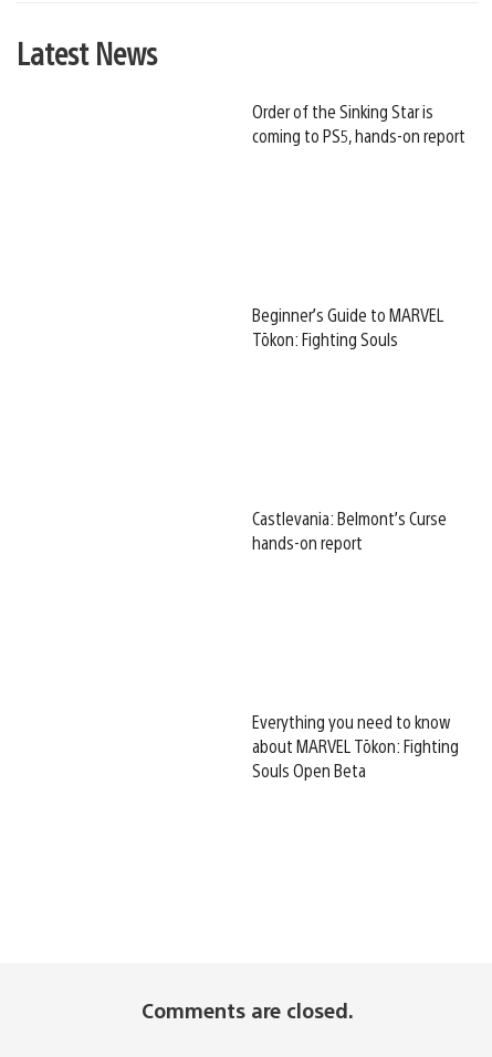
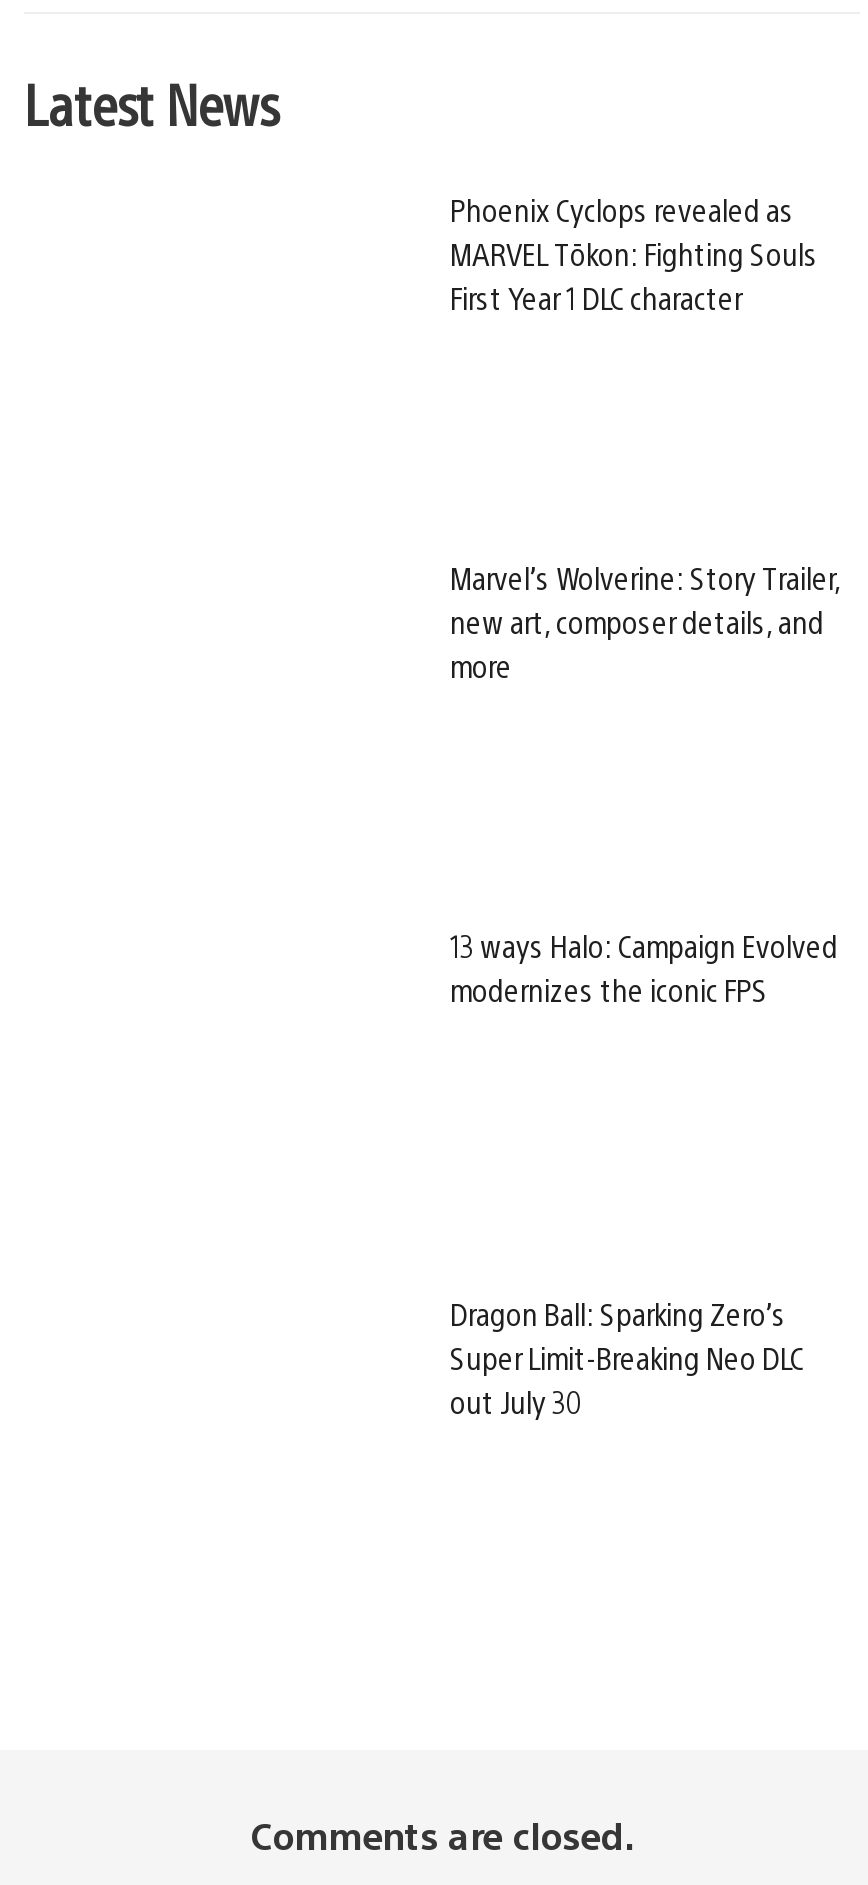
[252,100,465,147] Order of the Sinking Star is | coming to PS5, hands-on report -> [450,188,818,318] Phoenix Cyclops revealed as | MARVEL Tōkon: Fighting Souls | First Year 1 DLC character
[252,303,443,350] Beginner’s Guide to MARVEL | Tōkon: Fighting Souls -> [450,556,840,686] Marvel’s Wolverine: Story Trailer, | new art, composer details, and | more
[252,506,447,554] Castlevania: Belmont’s Curse | hands-on report -> [450,924,838,1010] 13 ways Halo: Campaign Evolved | modernizes the iconic FPS
[252,710,459,782] Everything you need to know | about MARVEL Tōkon: Fighting | Souls Open Beta -> [450,1292,804,1422] Dragon Ball: Sparking Zero’s | Super Limit-Breaking Neo DLC | out July 30

